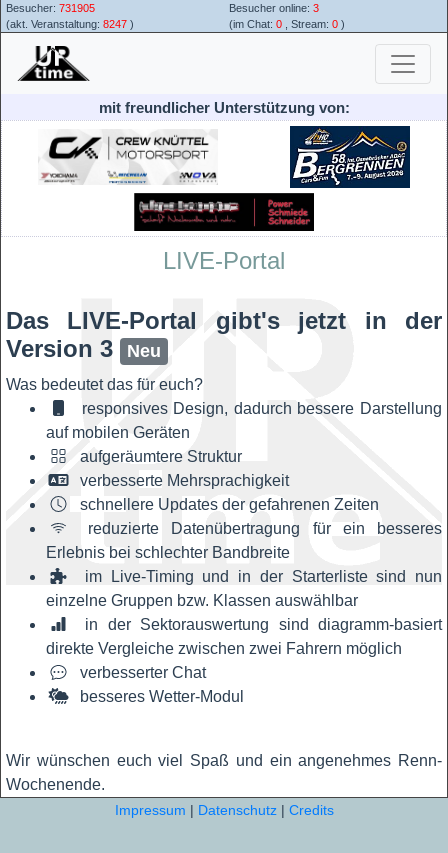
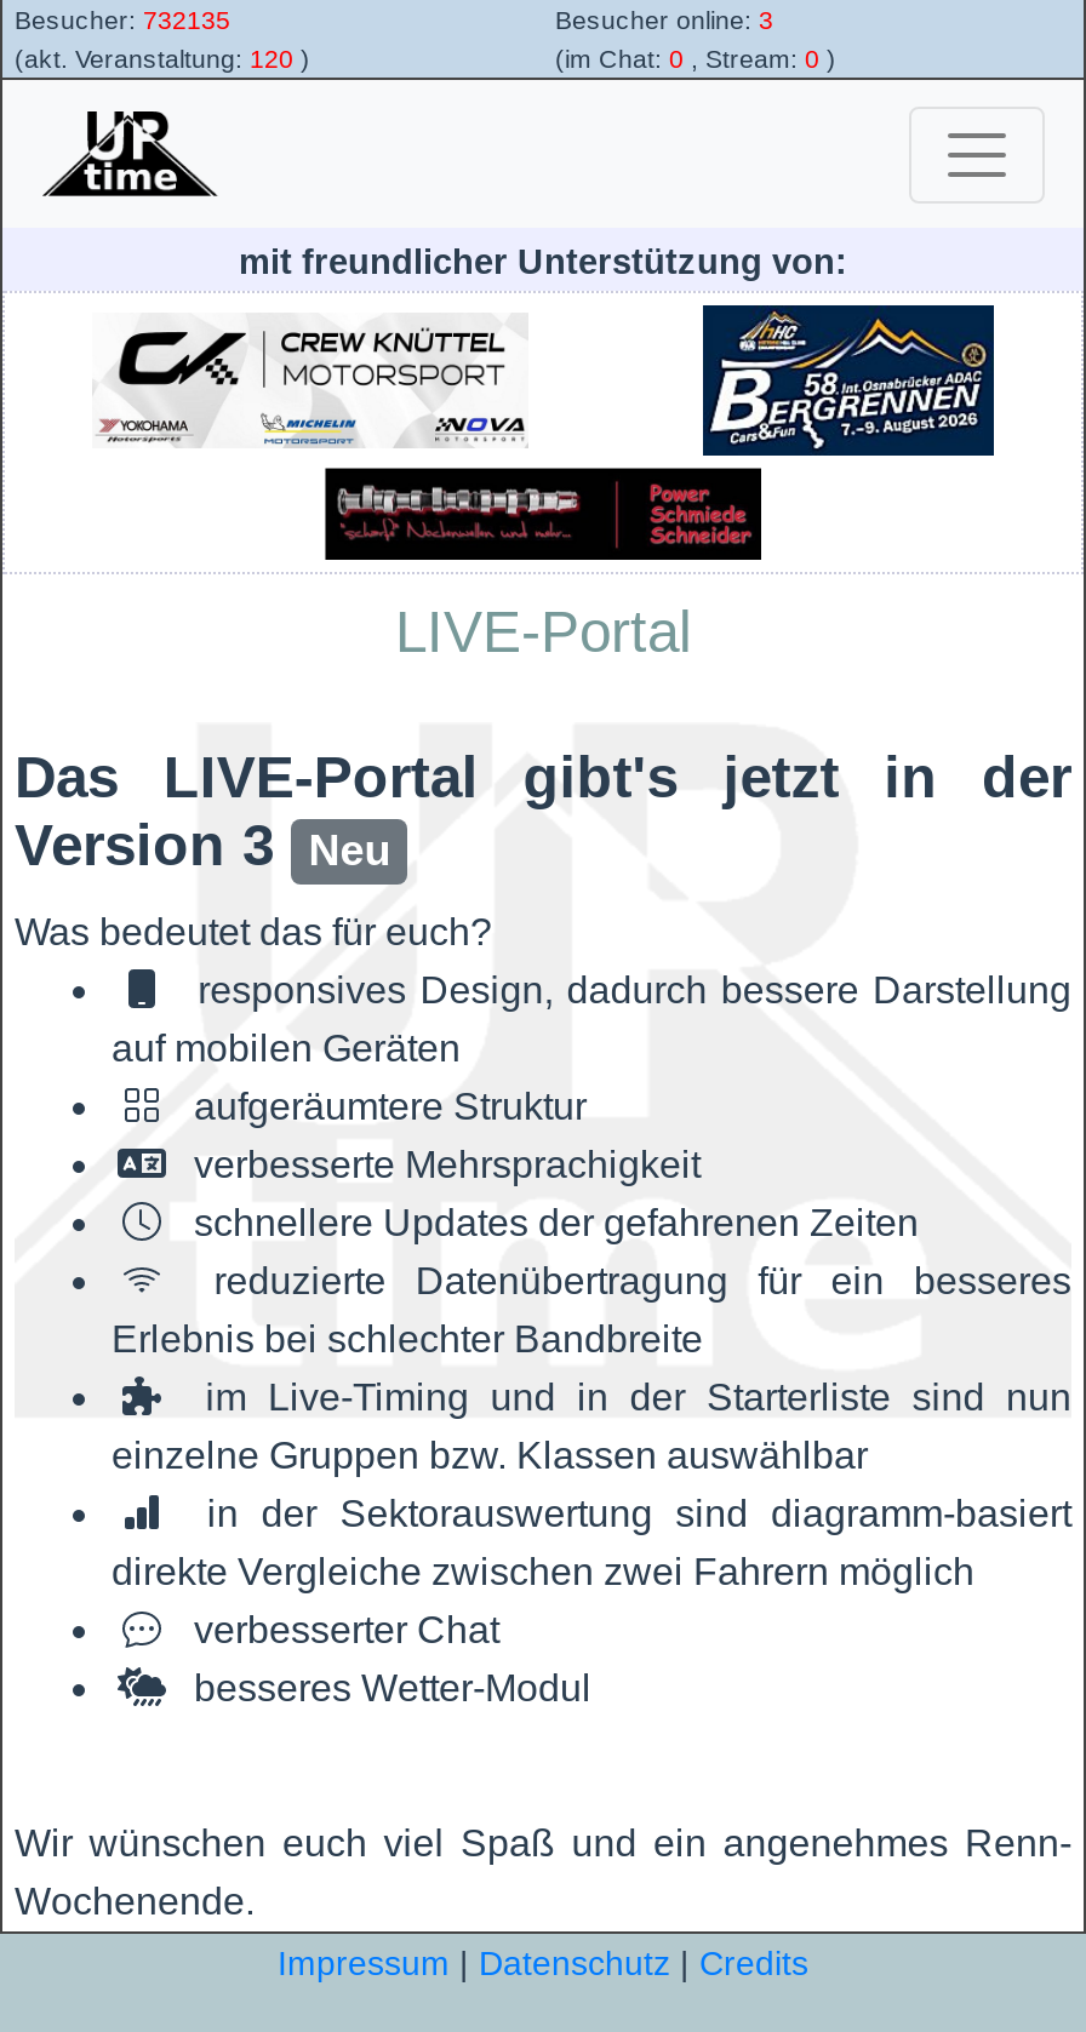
[6,2,95,14] Besucher: 731905 -> [15,5,230,34] Besucher: 732135
[6,18,134,30] (akt. Veranstaltung: 8247) -> [15,44,310,73] (akt. Veranstaltung: 120)

